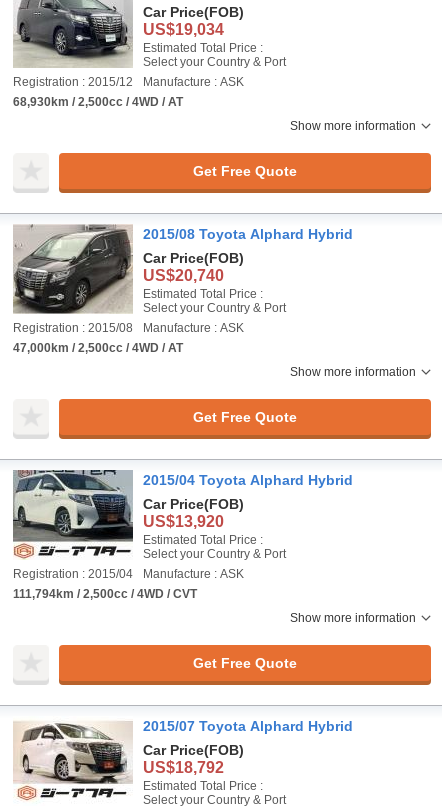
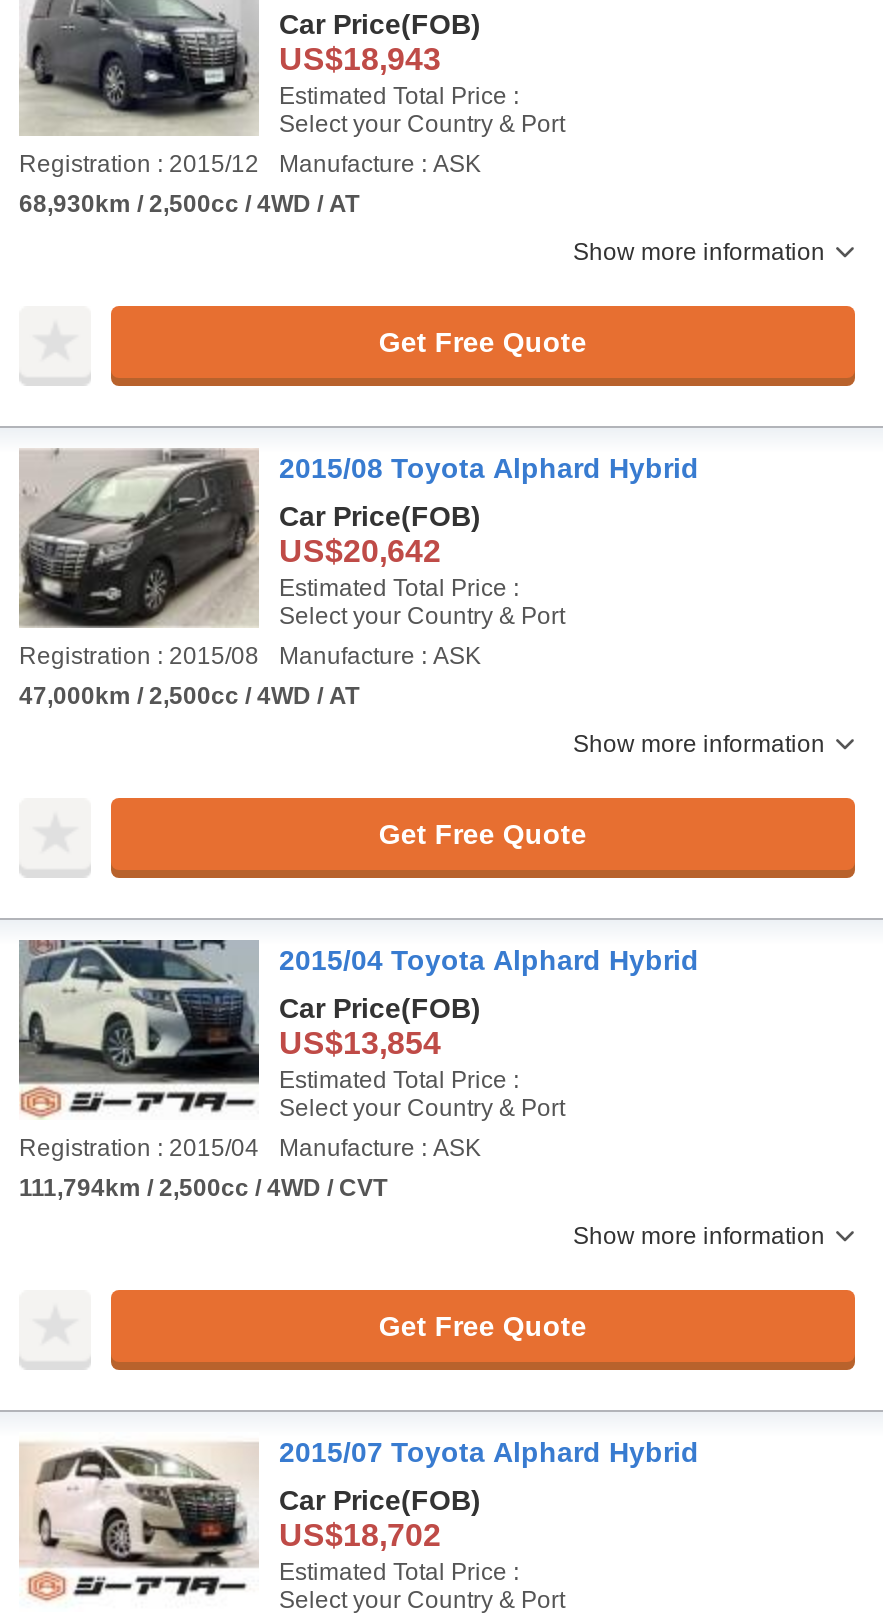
[143,21,224,38] US$19,034 -> [279,42,441,76] US$18,943
[143,267,224,284] US$20,740 -> [279,534,441,568] US$20,642
[143,513,224,530] US$13,920 -> [279,1026,441,1060] US$13,854
[143,759,224,776] US$18,792 -> [279,1518,441,1552] US$18,702

